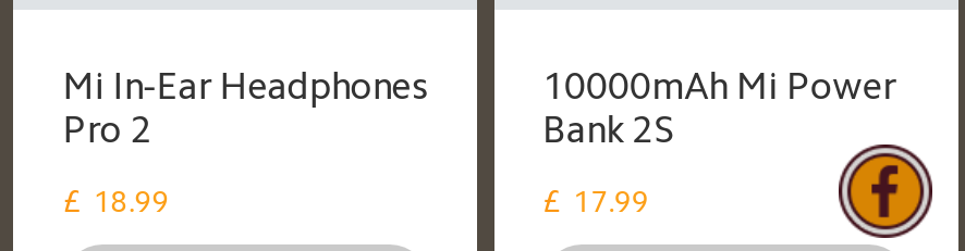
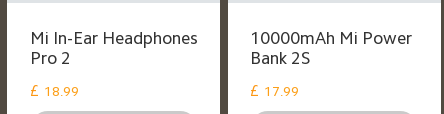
[836,142,935,240] [image] -> none

